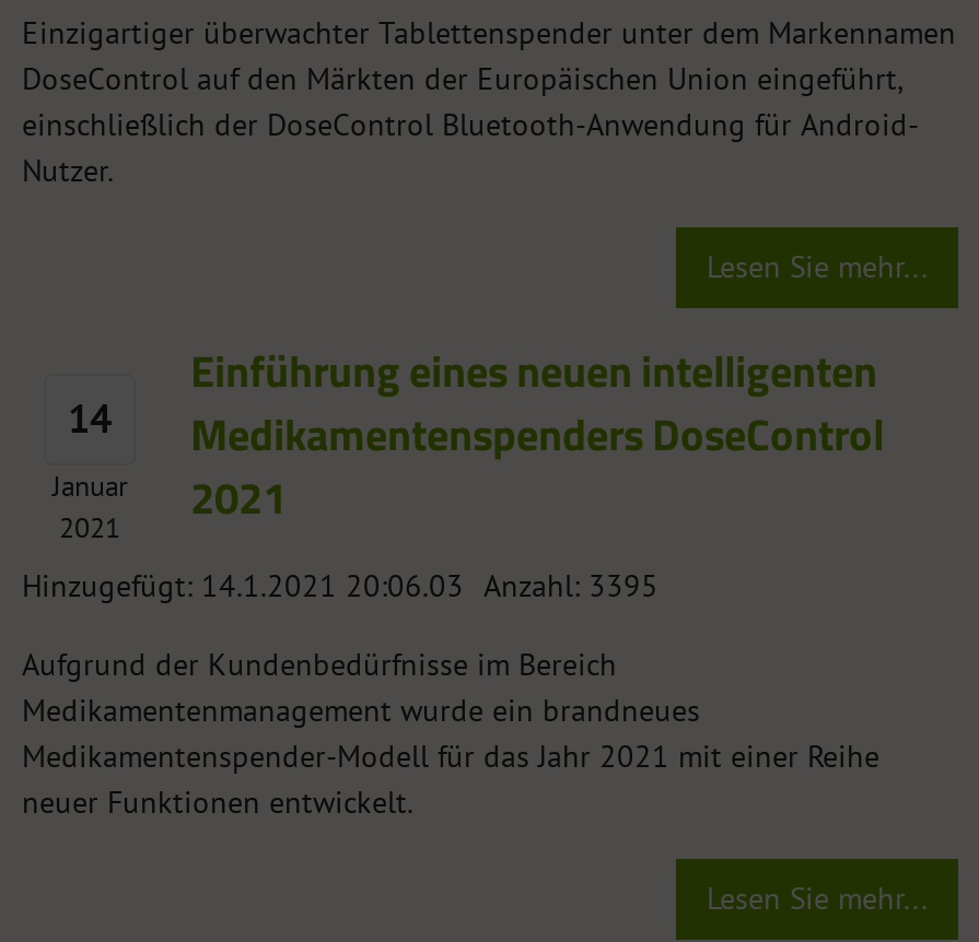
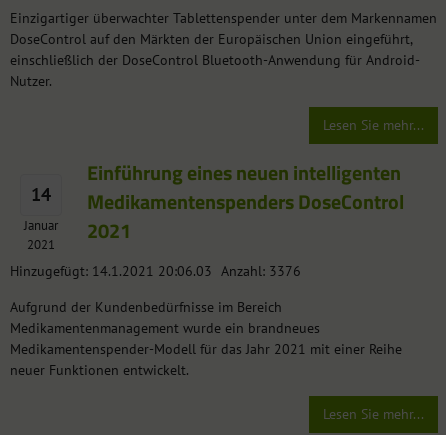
[22,566,659,605] Hinzugefügt: 14.1.2021 20:06.03 Anzahl: 3395 -> [10,262,301,280] Hinzugefügt: 14.1.2021 20:06.03 Anzahl: 3376

